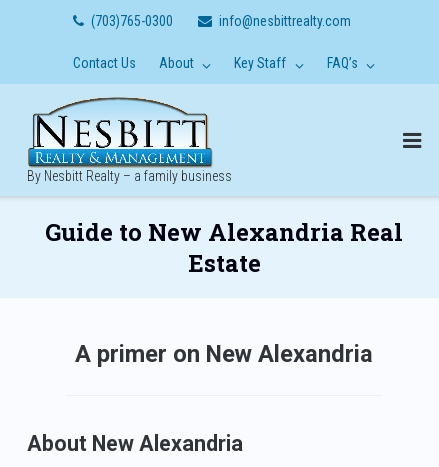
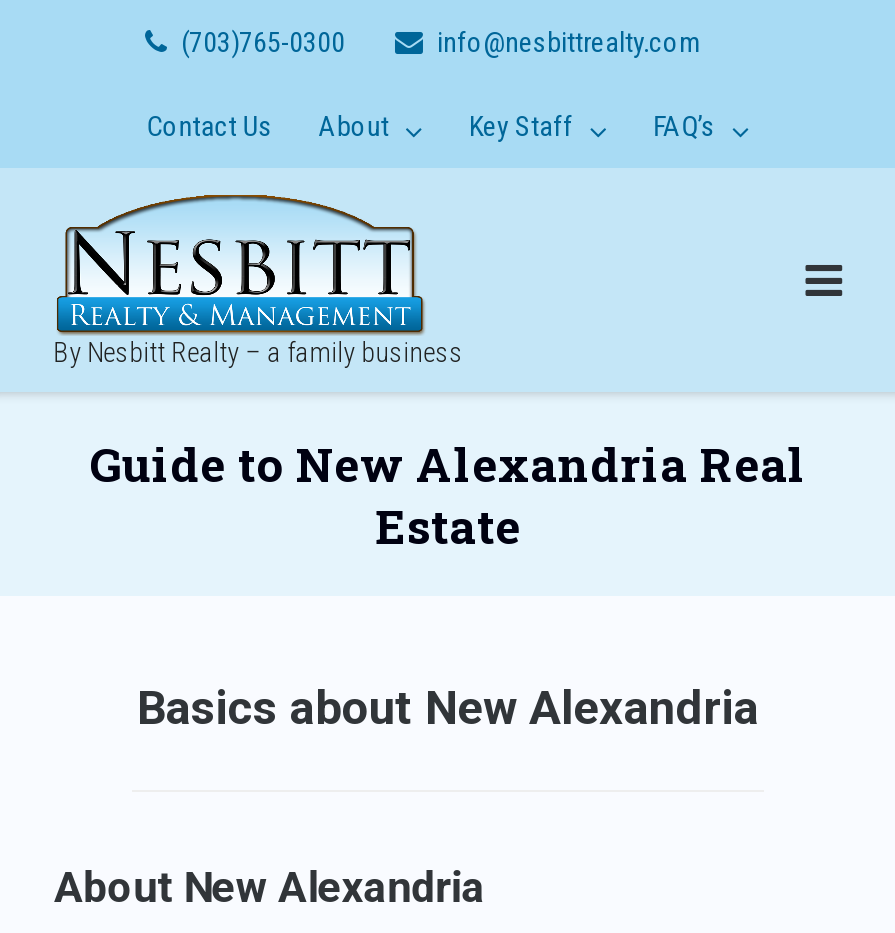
[75,340,373,368] A primer on New Alexandria -> [137,681,759,737] Basics about New Alexandria

